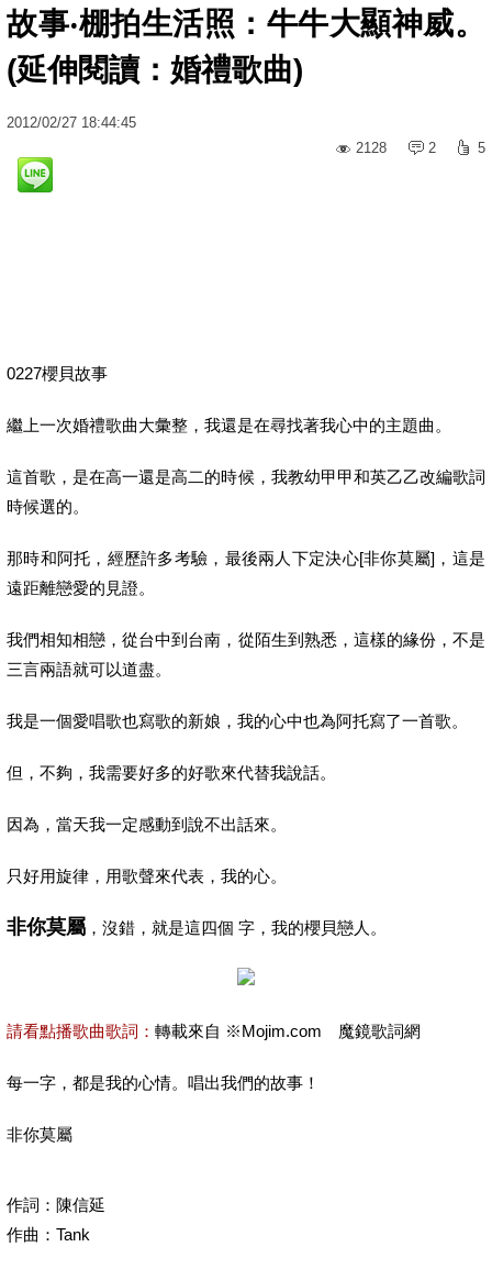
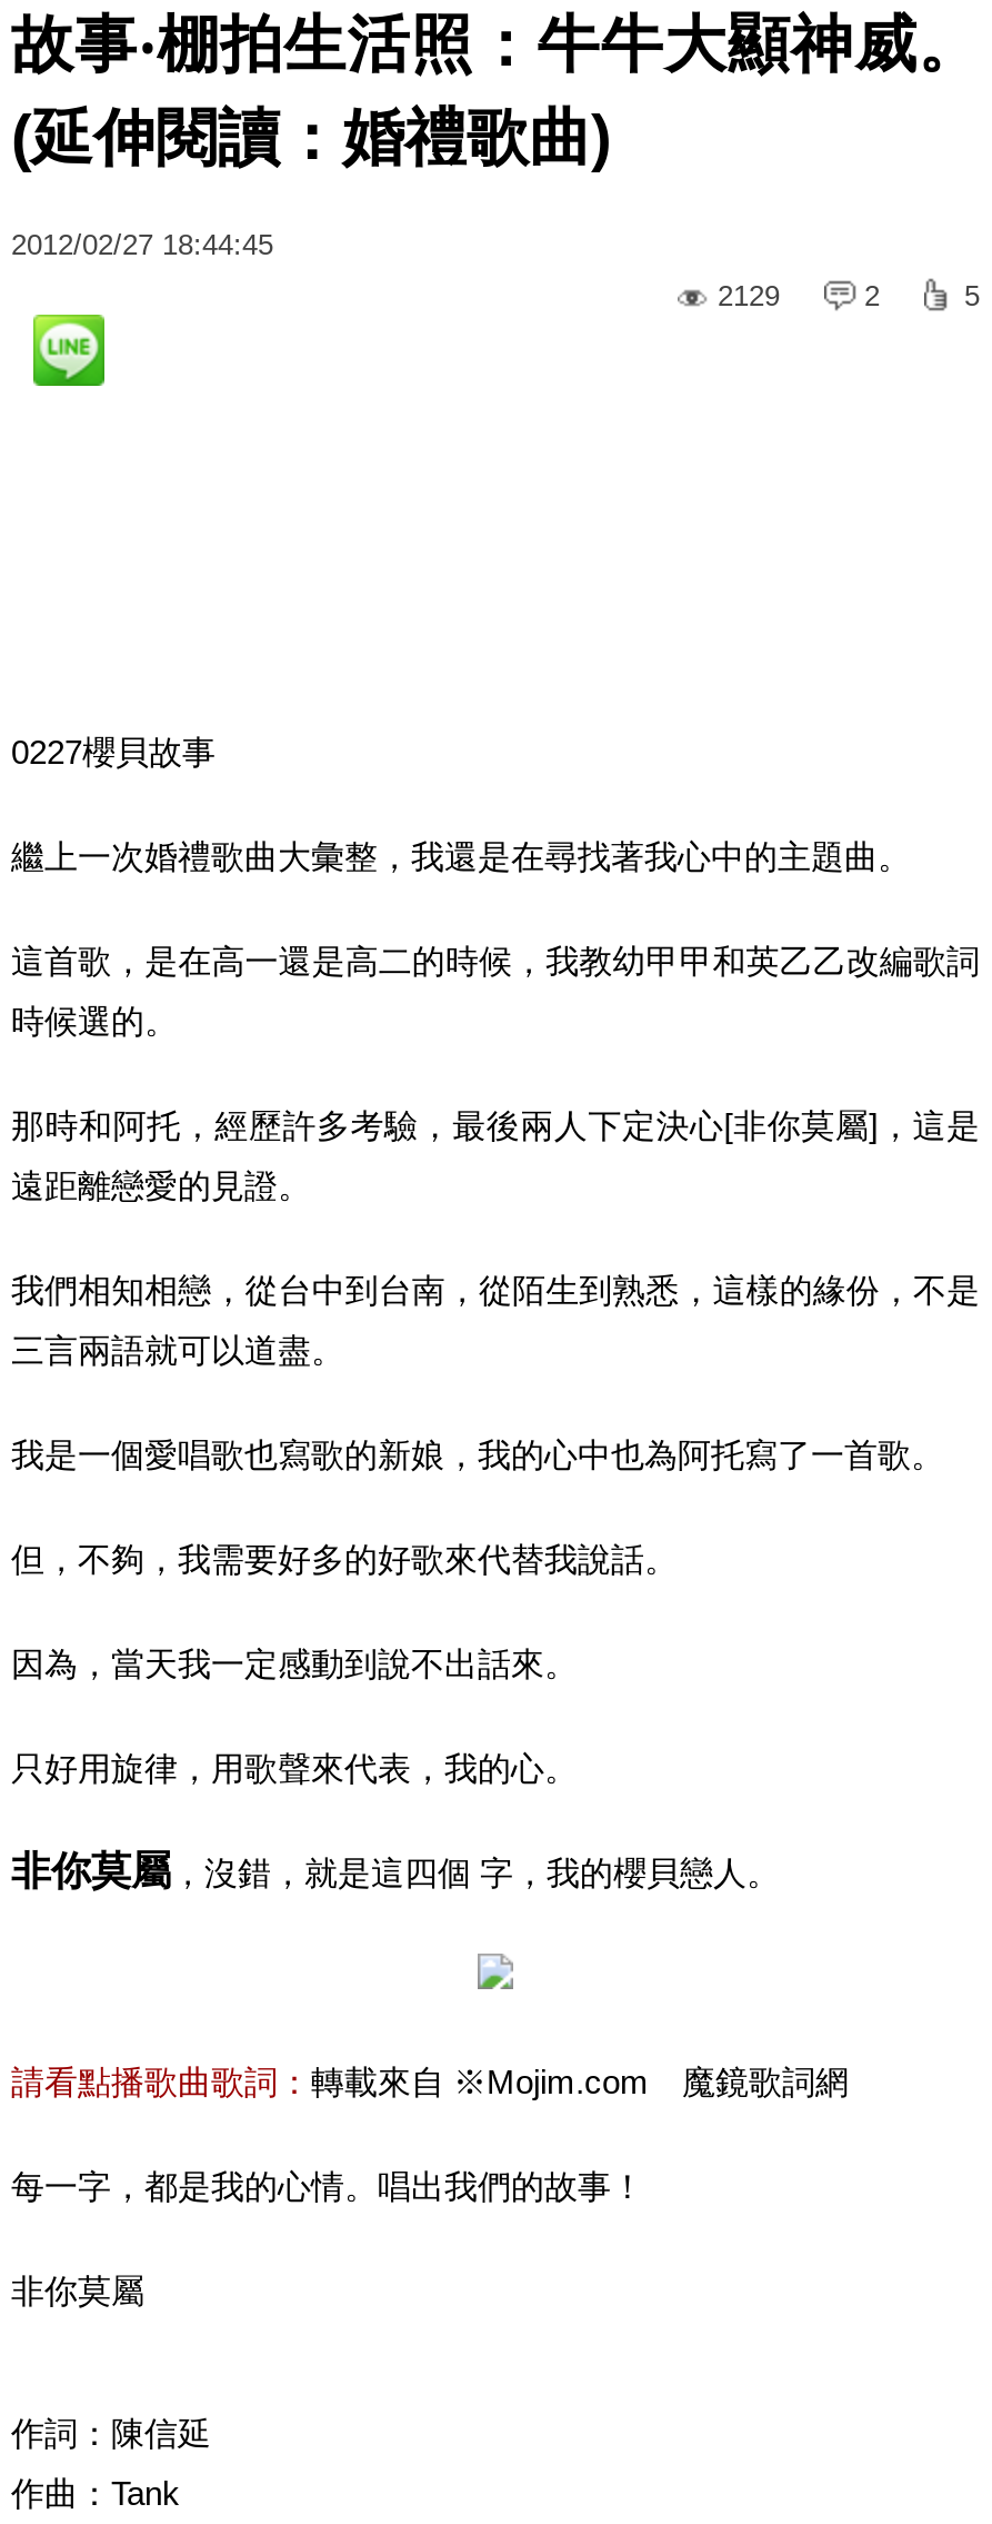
[356,140,387,156] 2128 -> [718,279,780,312] 2129

